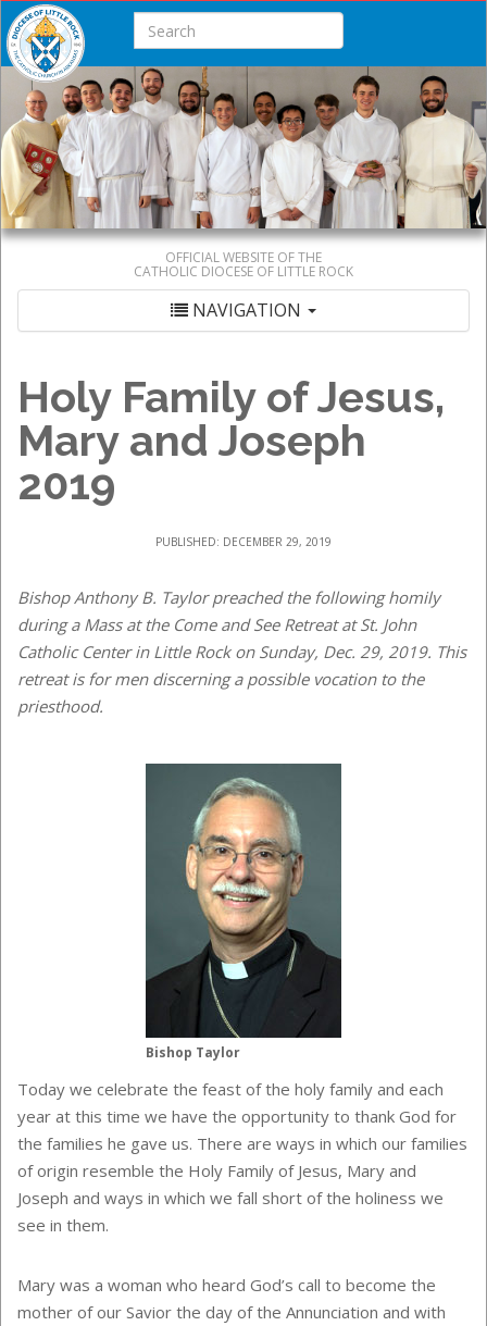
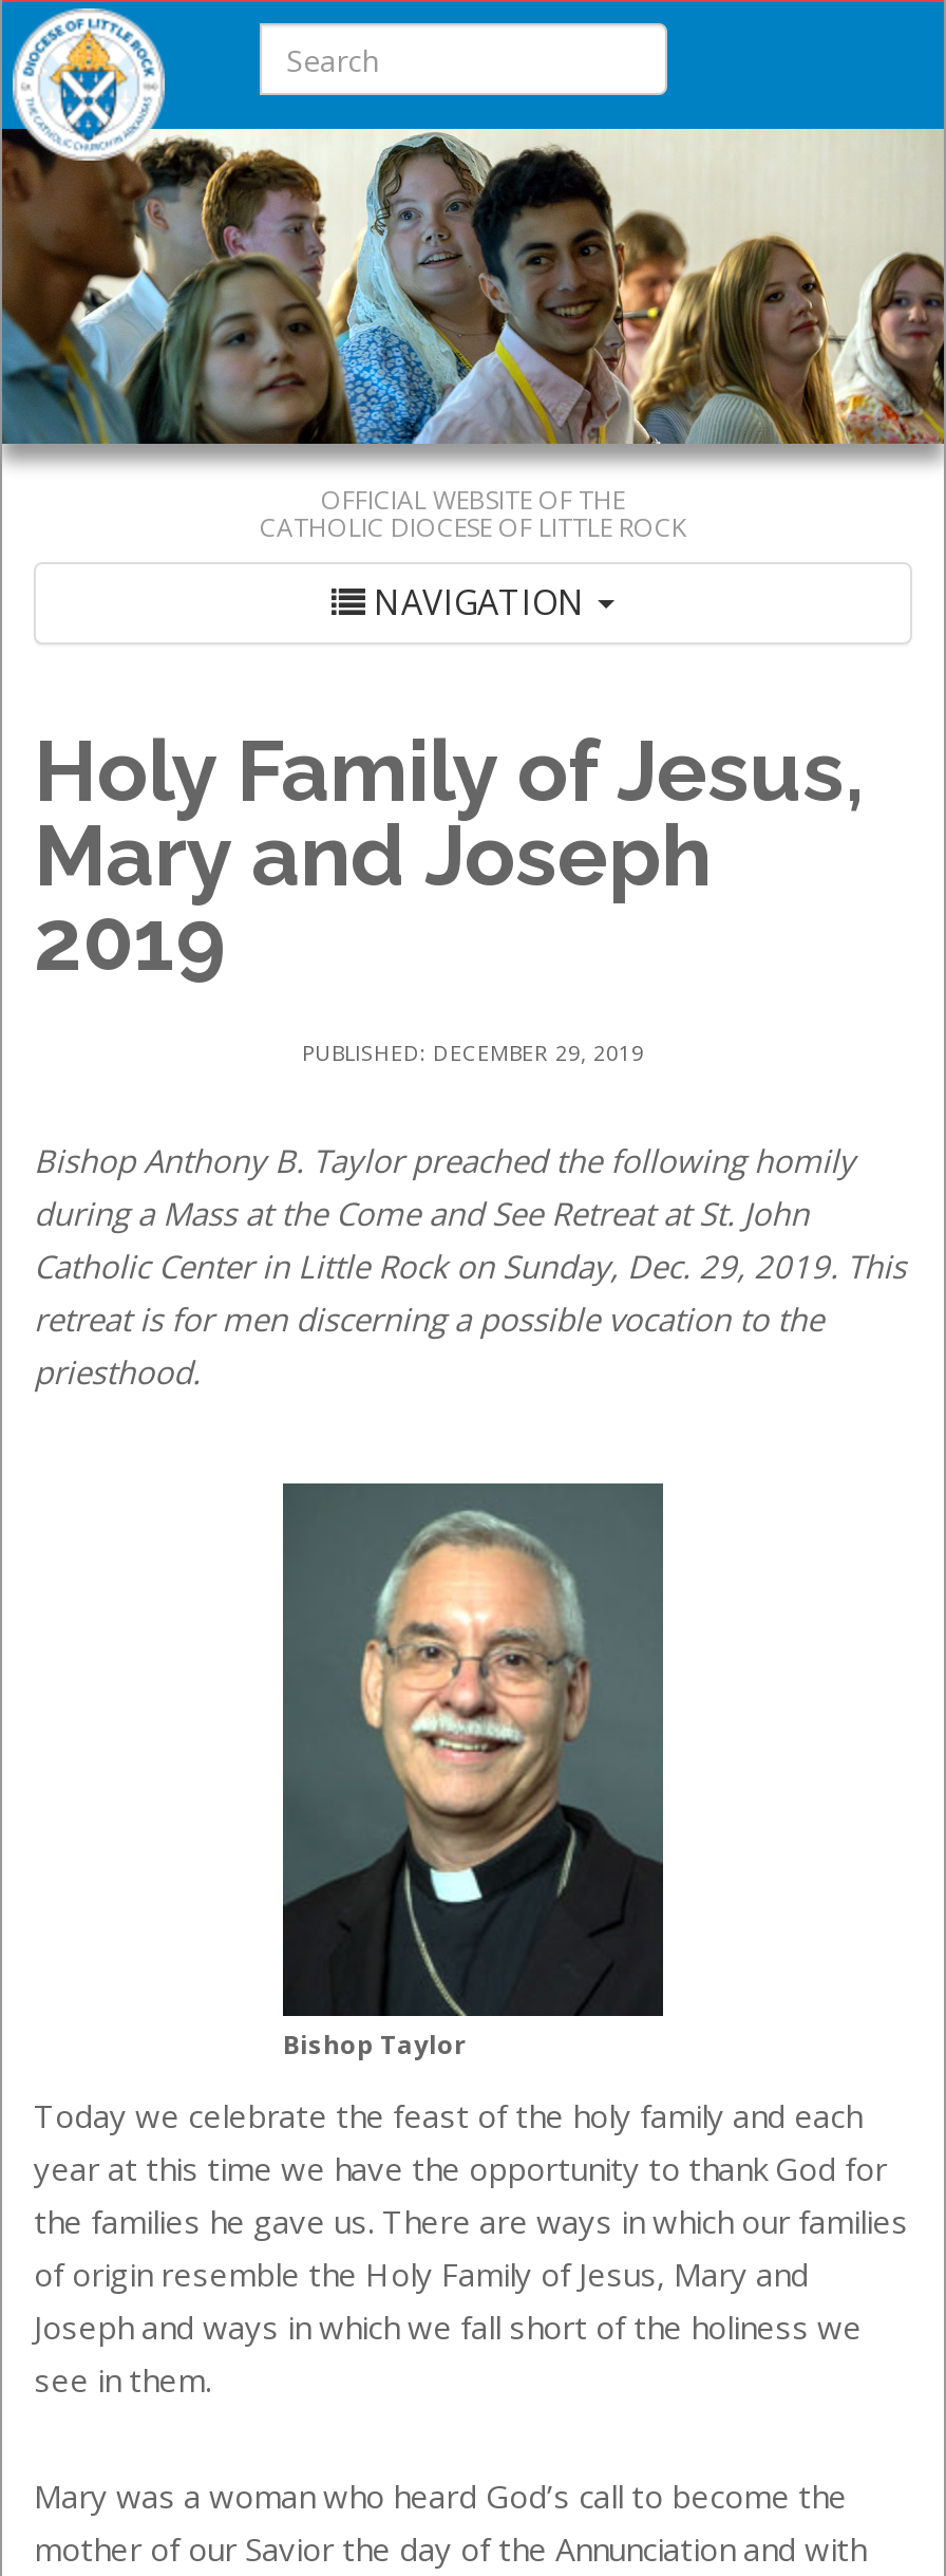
[3,65,484,230] [image] -> [6,127,940,446] [image]

